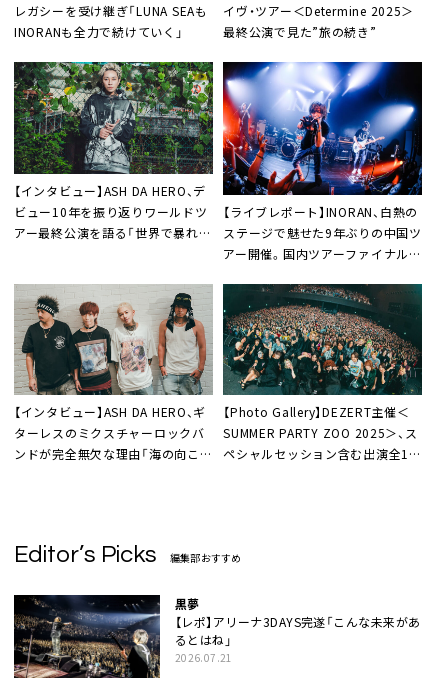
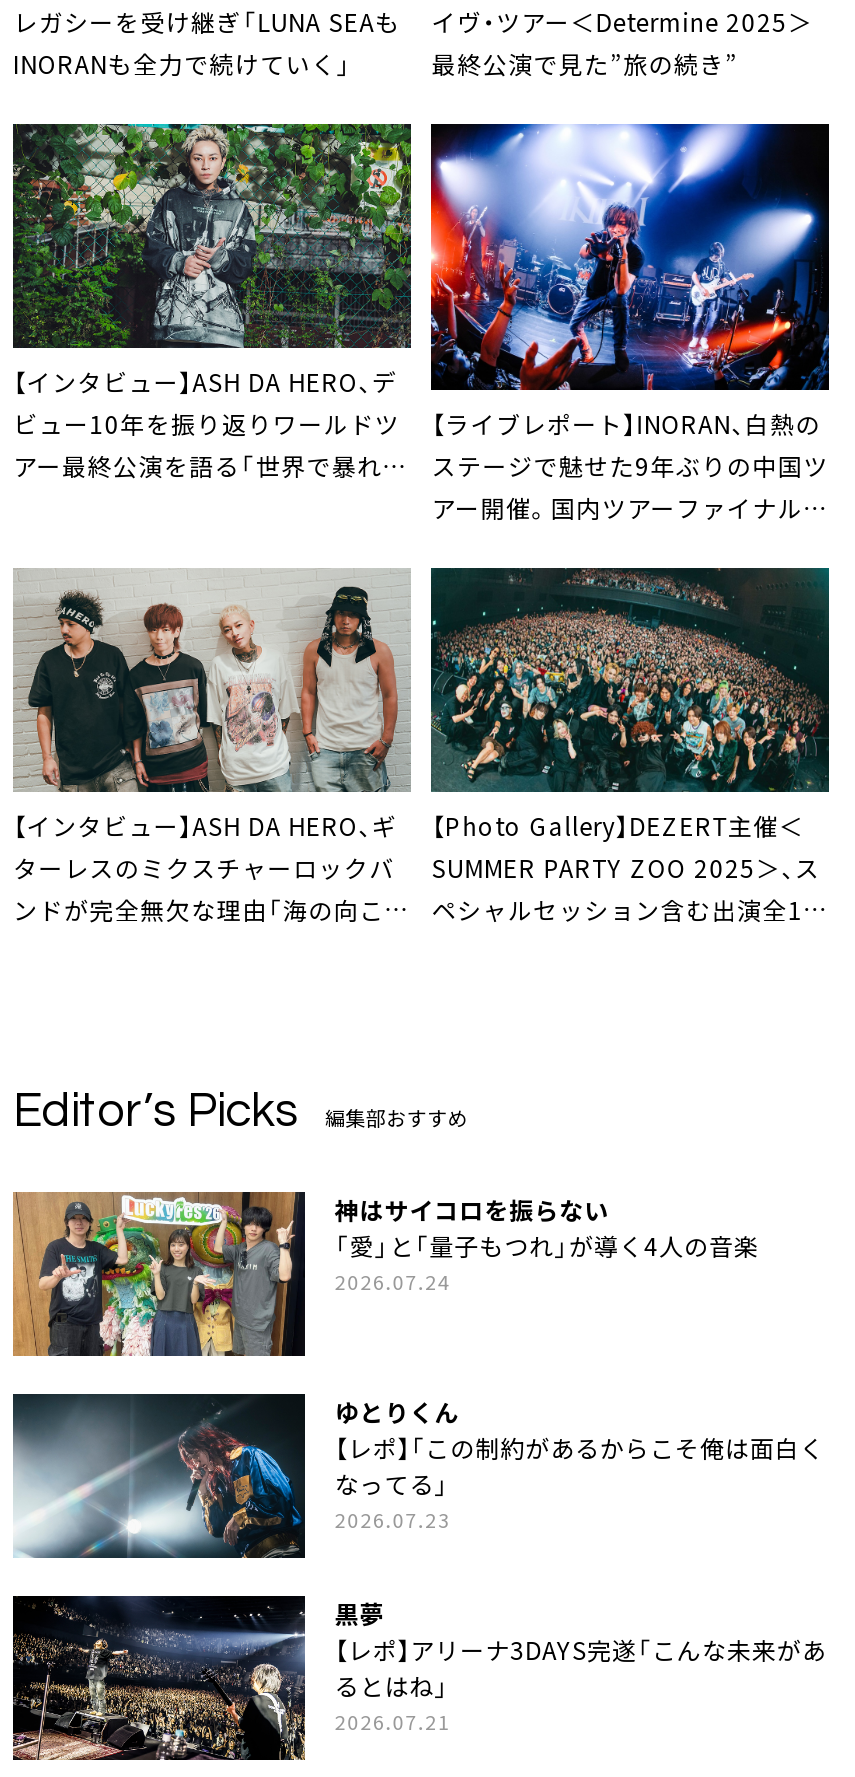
none -> [11,1190,759,1358] [image] | 神はサイコロを振らない | 「愛」と「量子もつれ」が導く4人の音楽 | 2026.07.24
none -> [11,1390,825,1560] [image] | ゆとりくん | 【レポ】「この制約があるからこそ俺は面白く | なってる」 | 2026.07.23

